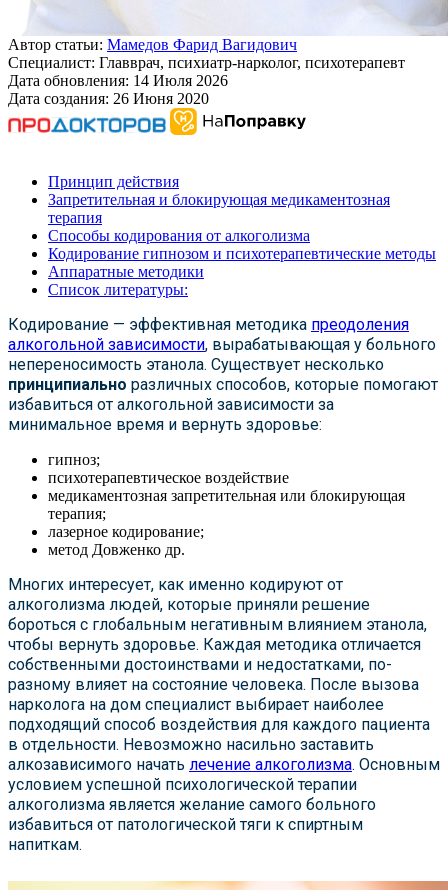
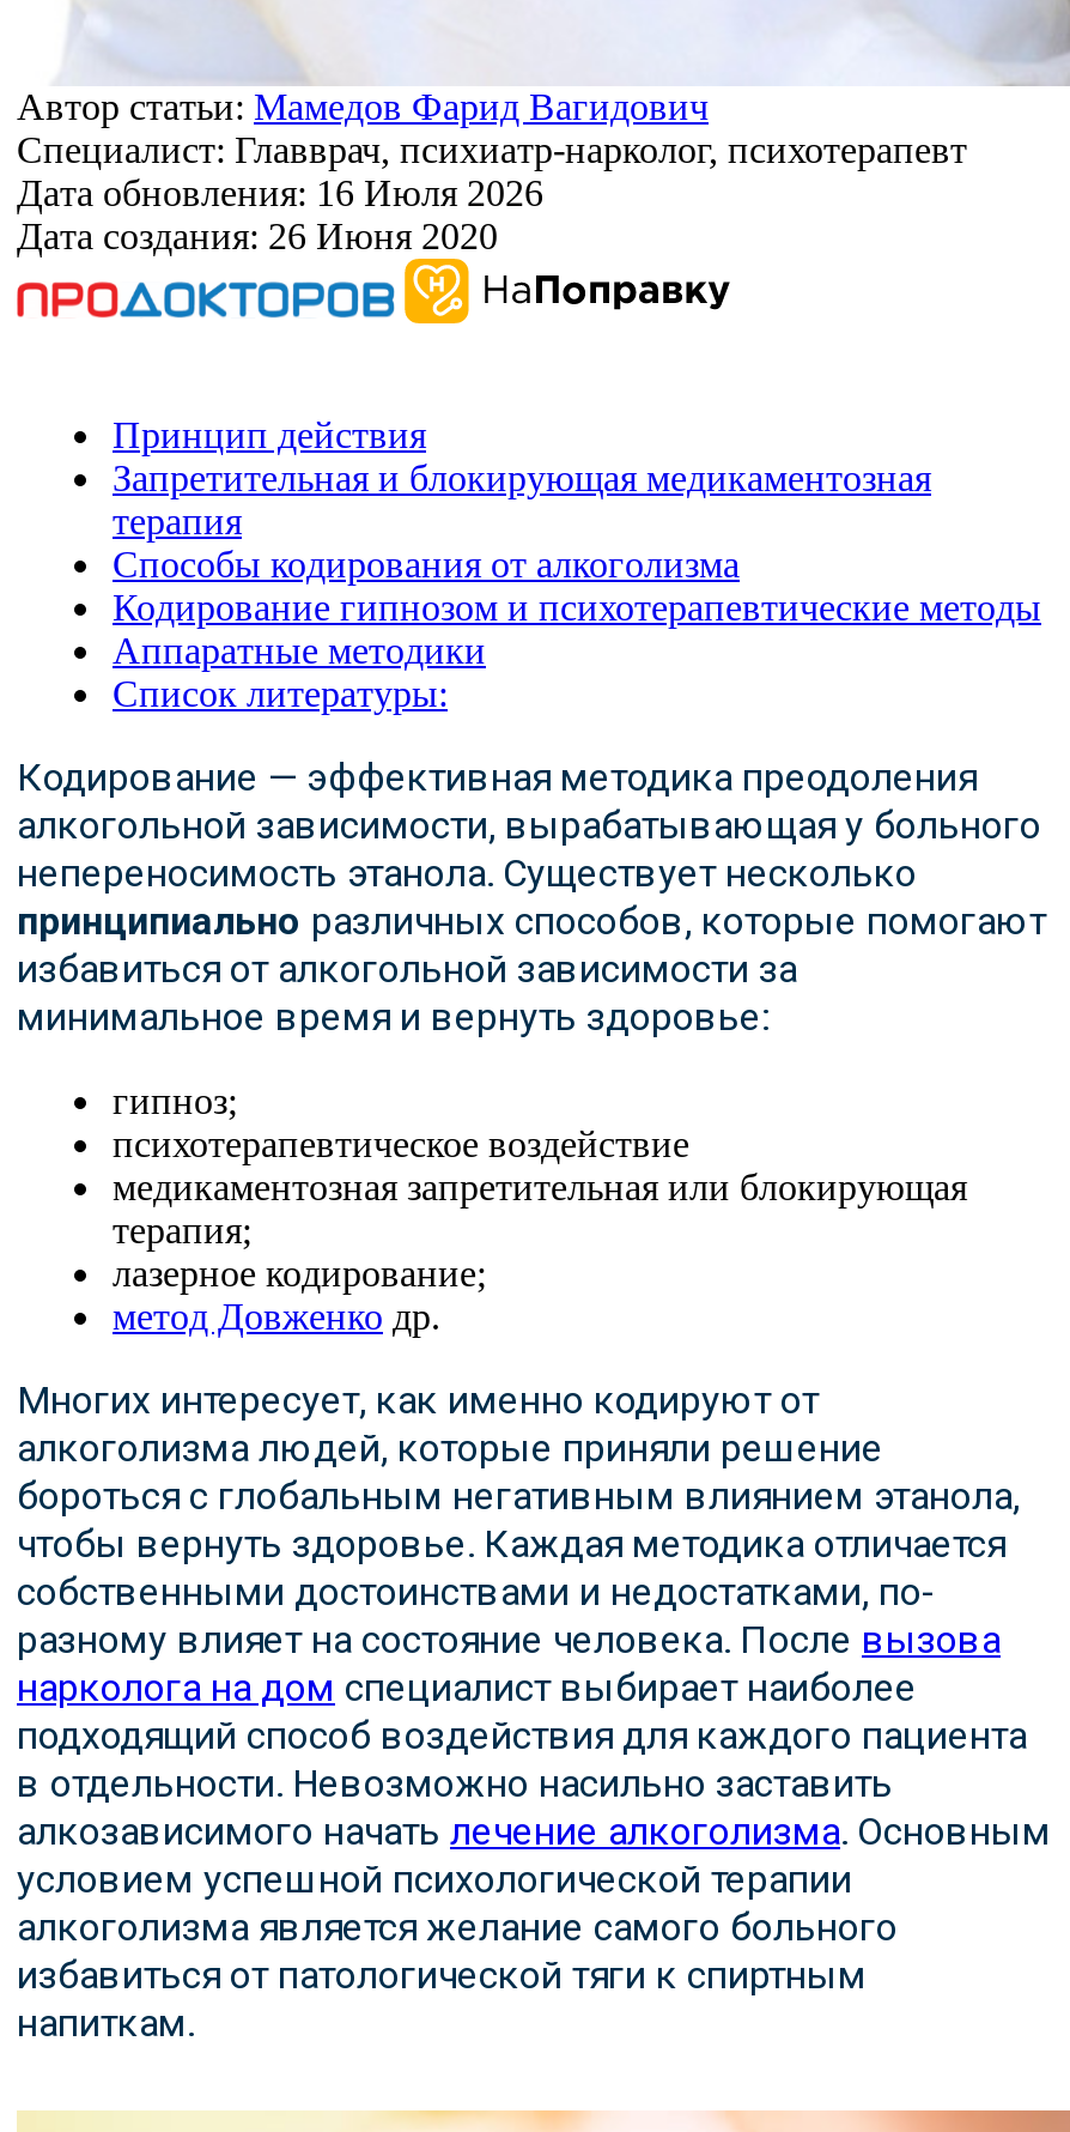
[8,72,228,89] Дата обновления: 14 Июля 2026 -> [17,173,543,213] Дата обновления: 16 Июля 2026

